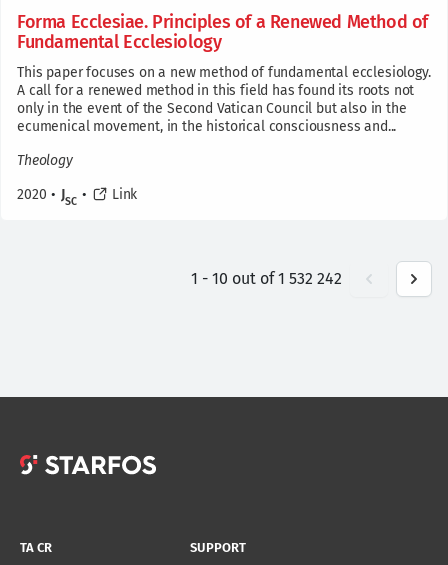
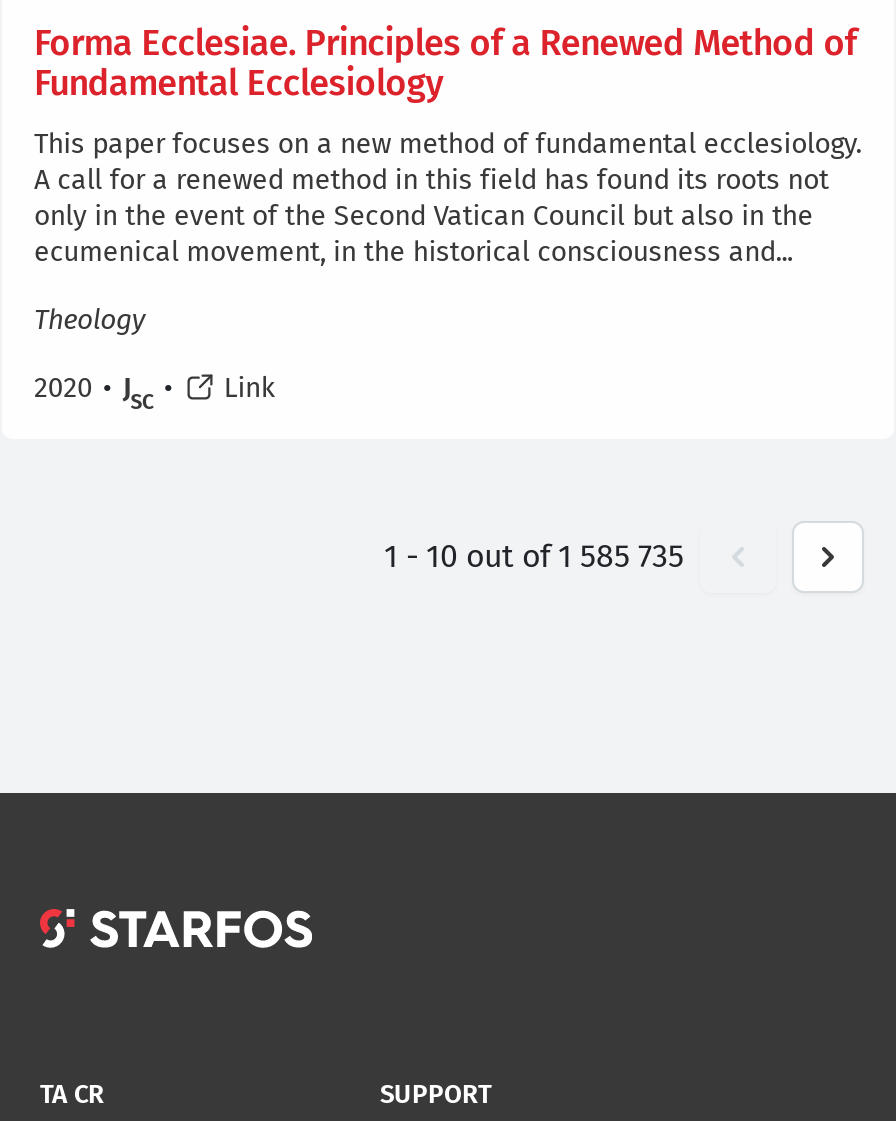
[191,269,342,288] 1 - 10 out of 1 532 242 -> [384,537,684,575] 1 - 10 out of 1 585 735

